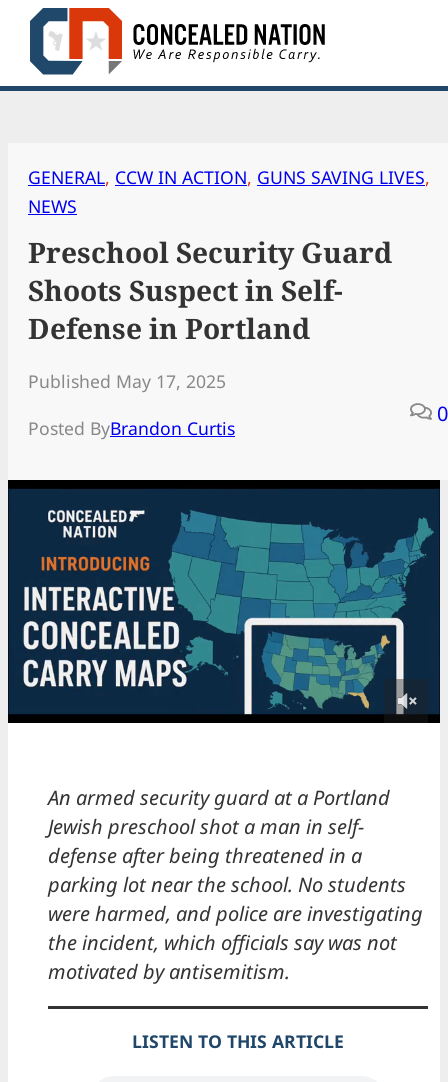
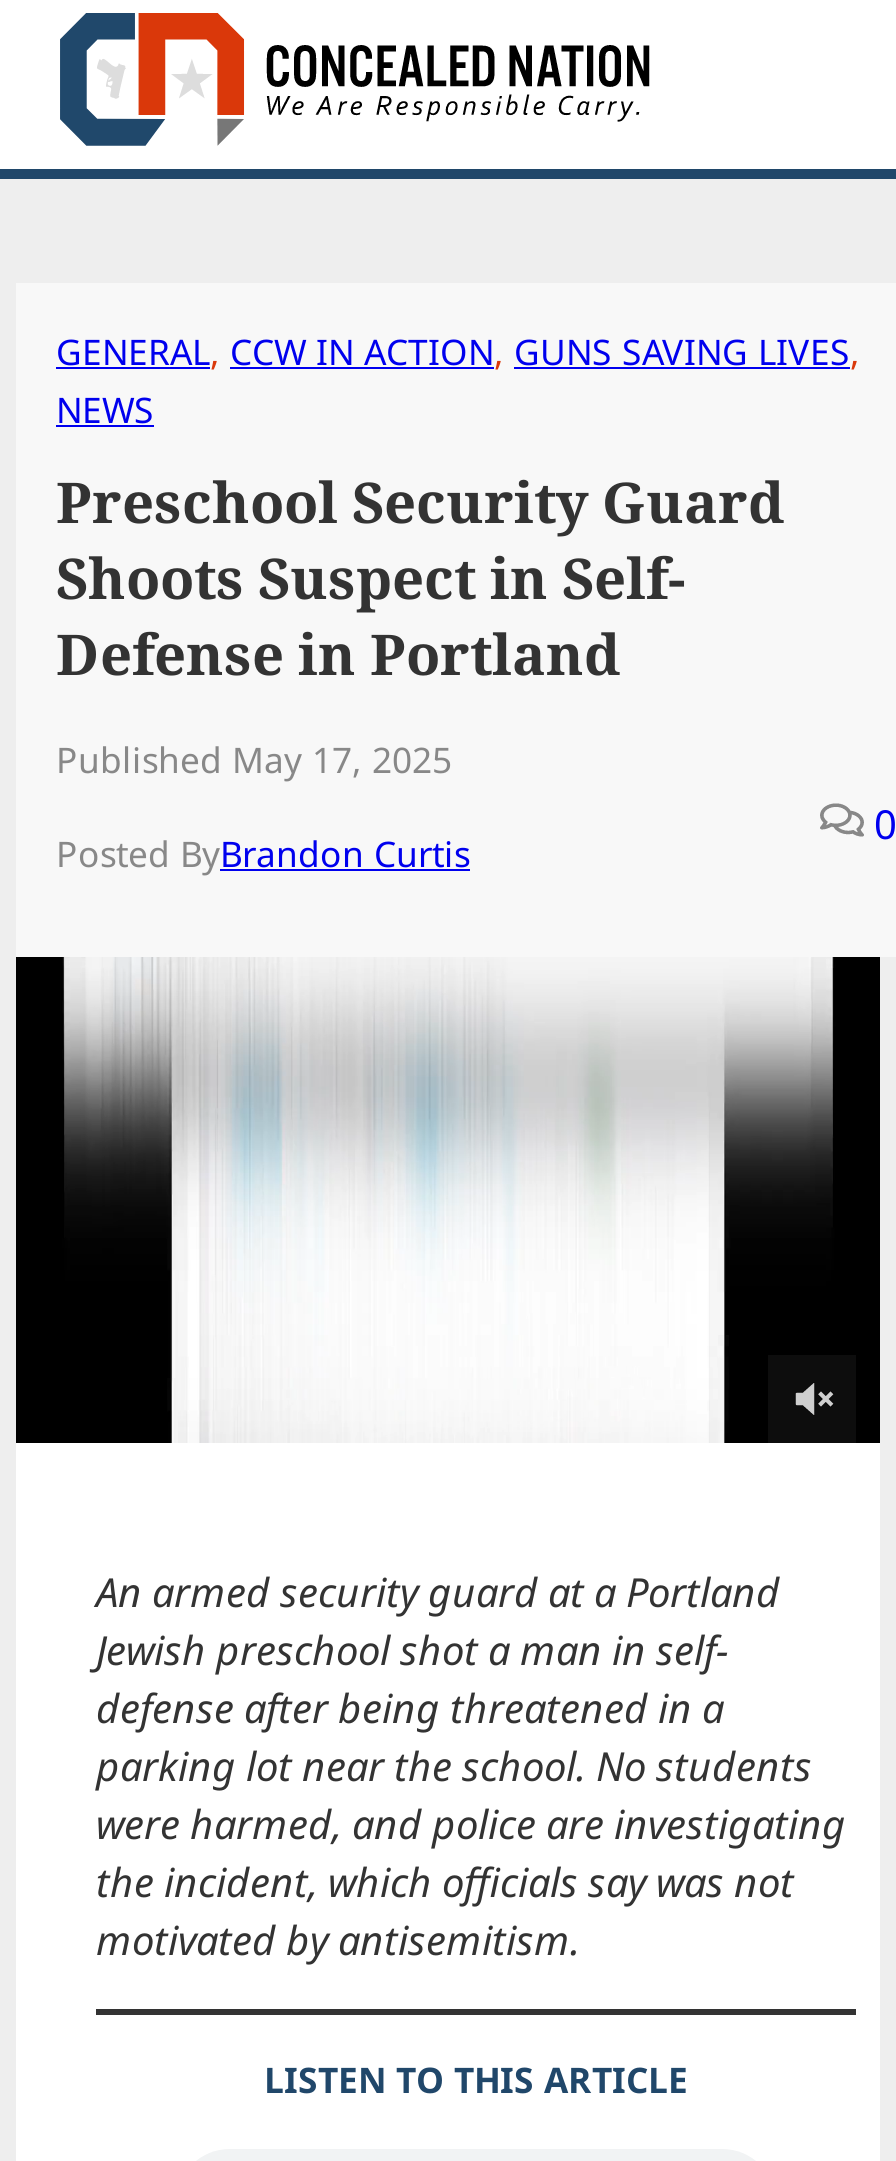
[8,479,440,724] [image] -> [16,957,880,1443] [image]

